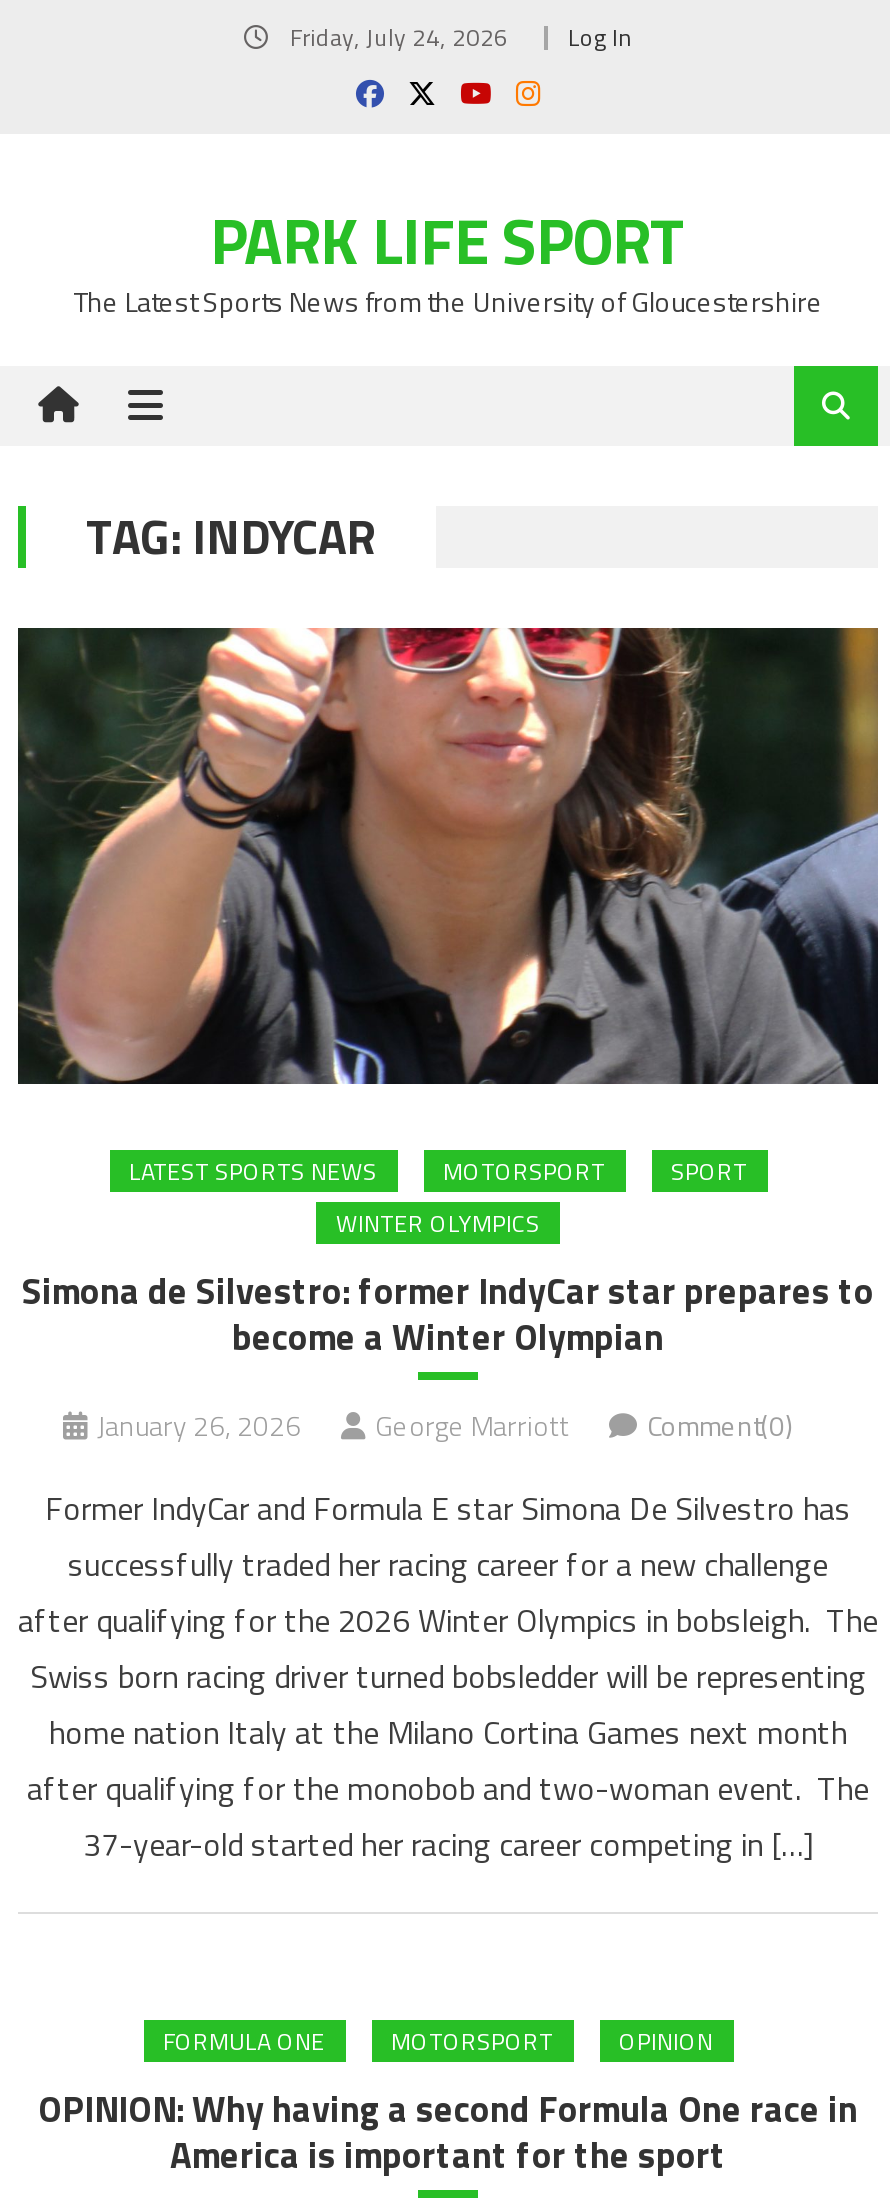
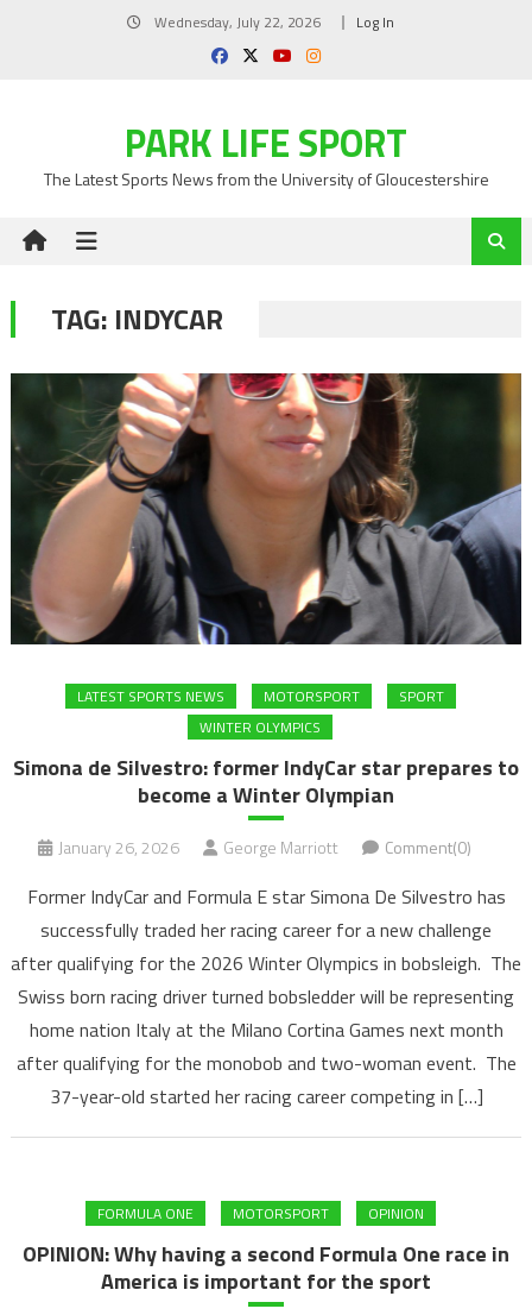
[284,18,508,56] Friday, July 24, 2026 -> [150,11,320,33] Wednesday, July 22, 2026

